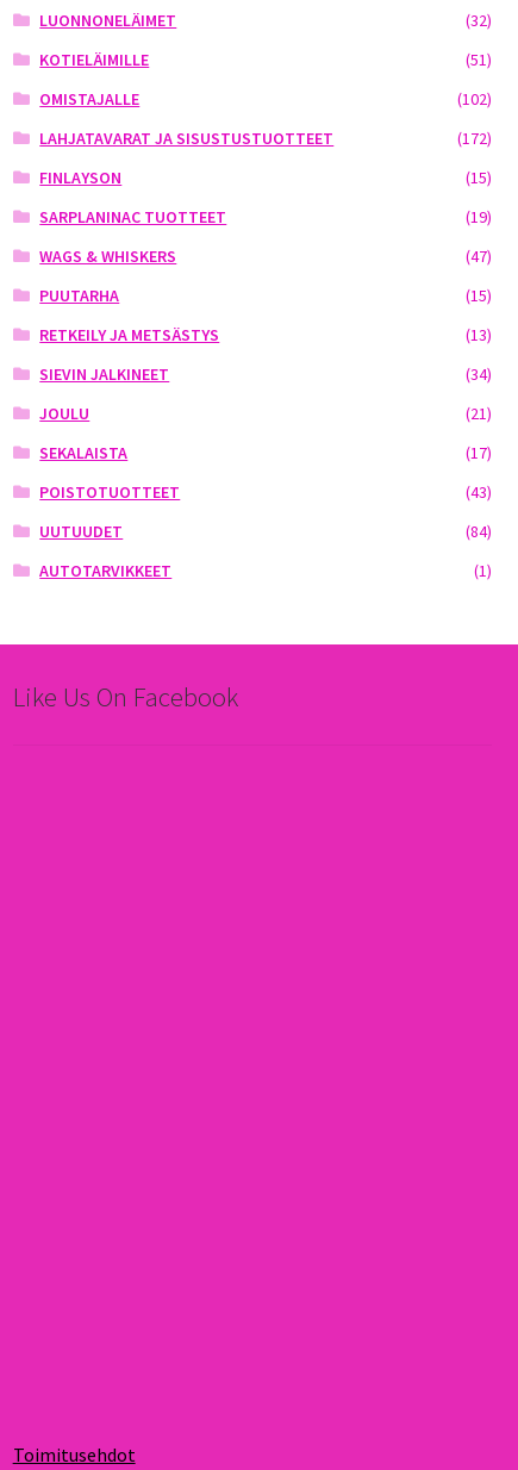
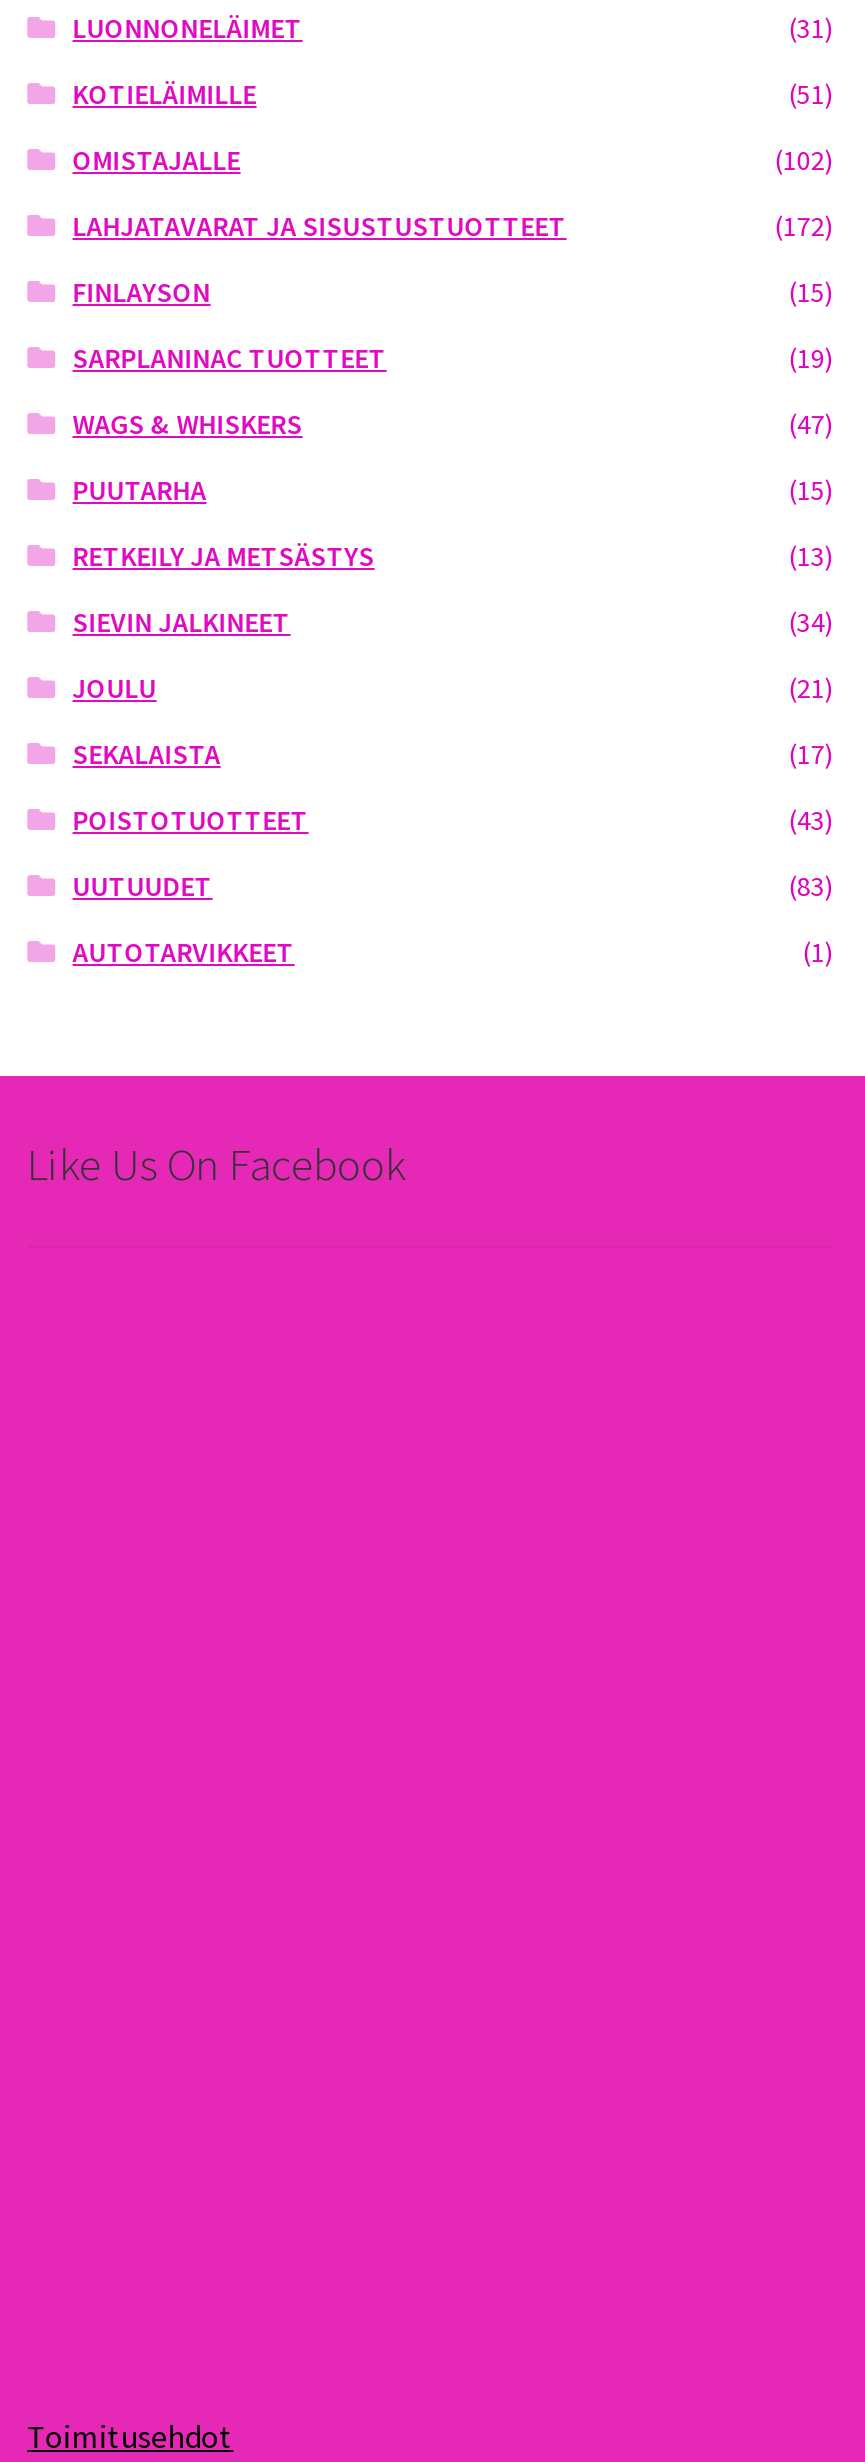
[466,10,492,31] (32) -> [789,10,833,46] (31)
[466,521,492,542] (84) -> [789,868,833,904] (83)

